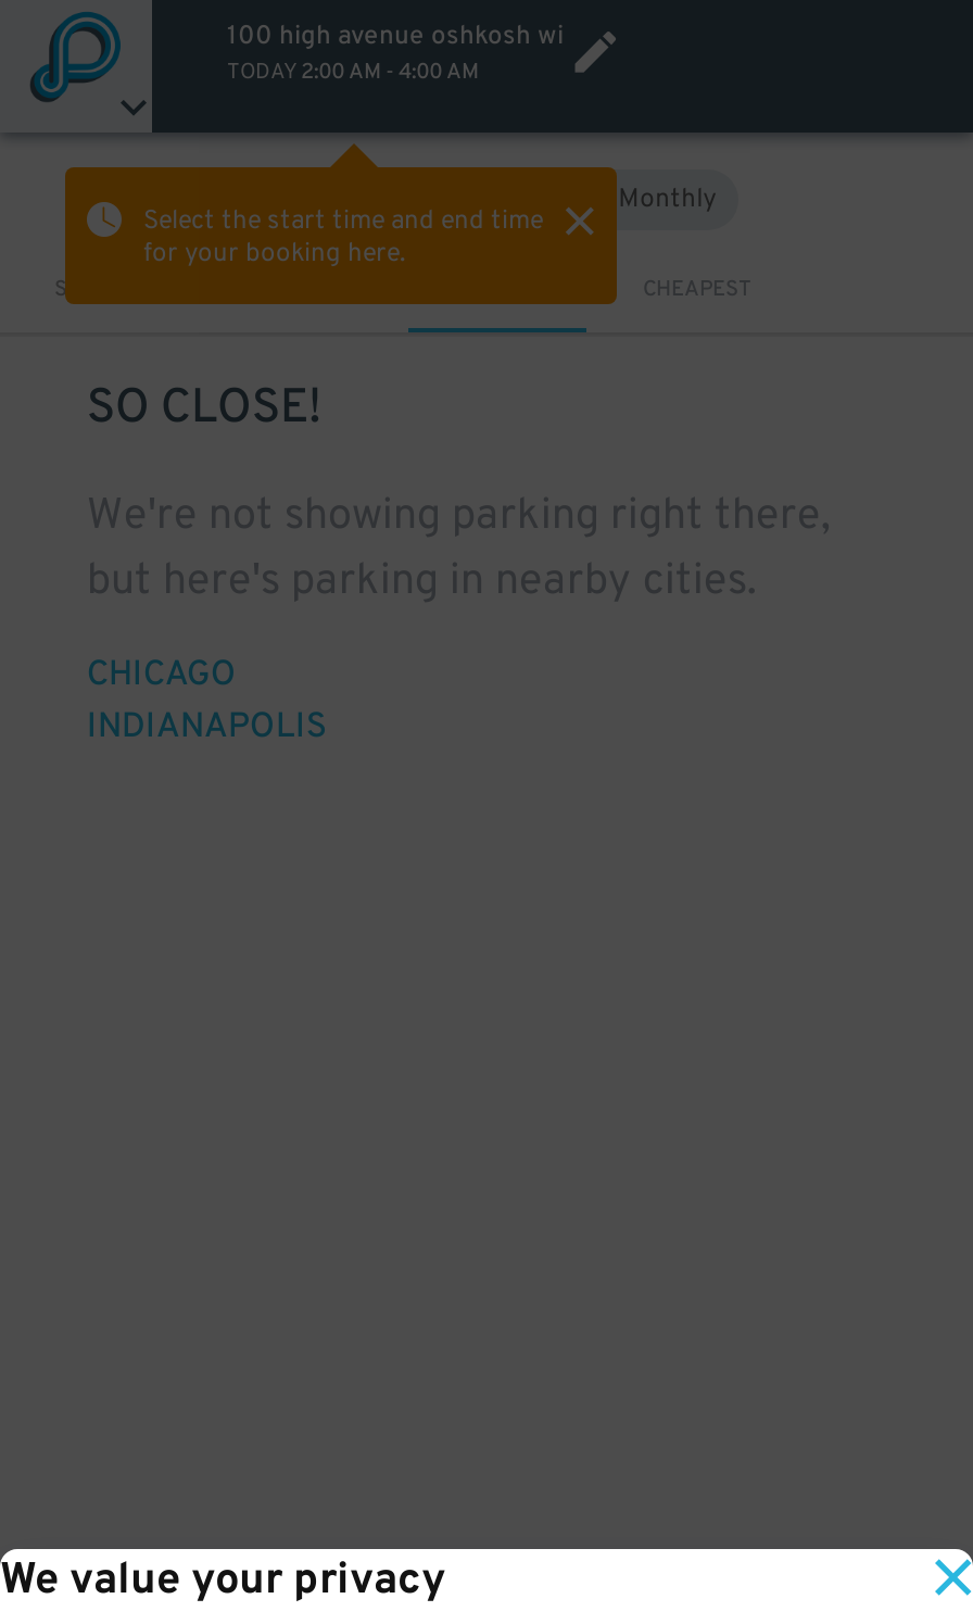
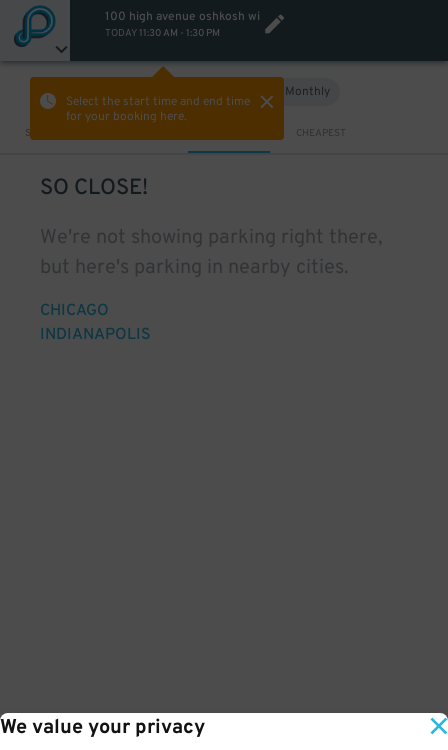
[227,59,479,87] TODAY 2:00 AM - 4:00 AM -> [104,27,219,40] TODAY 11:30 AM - 1:30 PM

